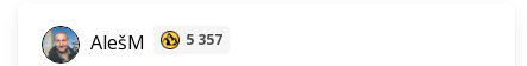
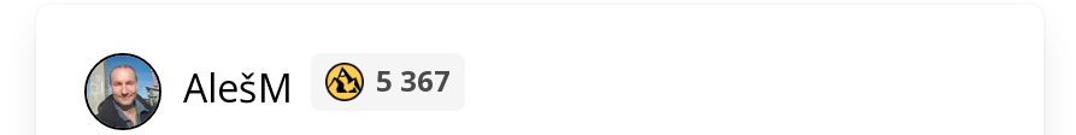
[86,30,222,56] AlešM 5 357 -> [174,61,451,114] AlešM 5 367

